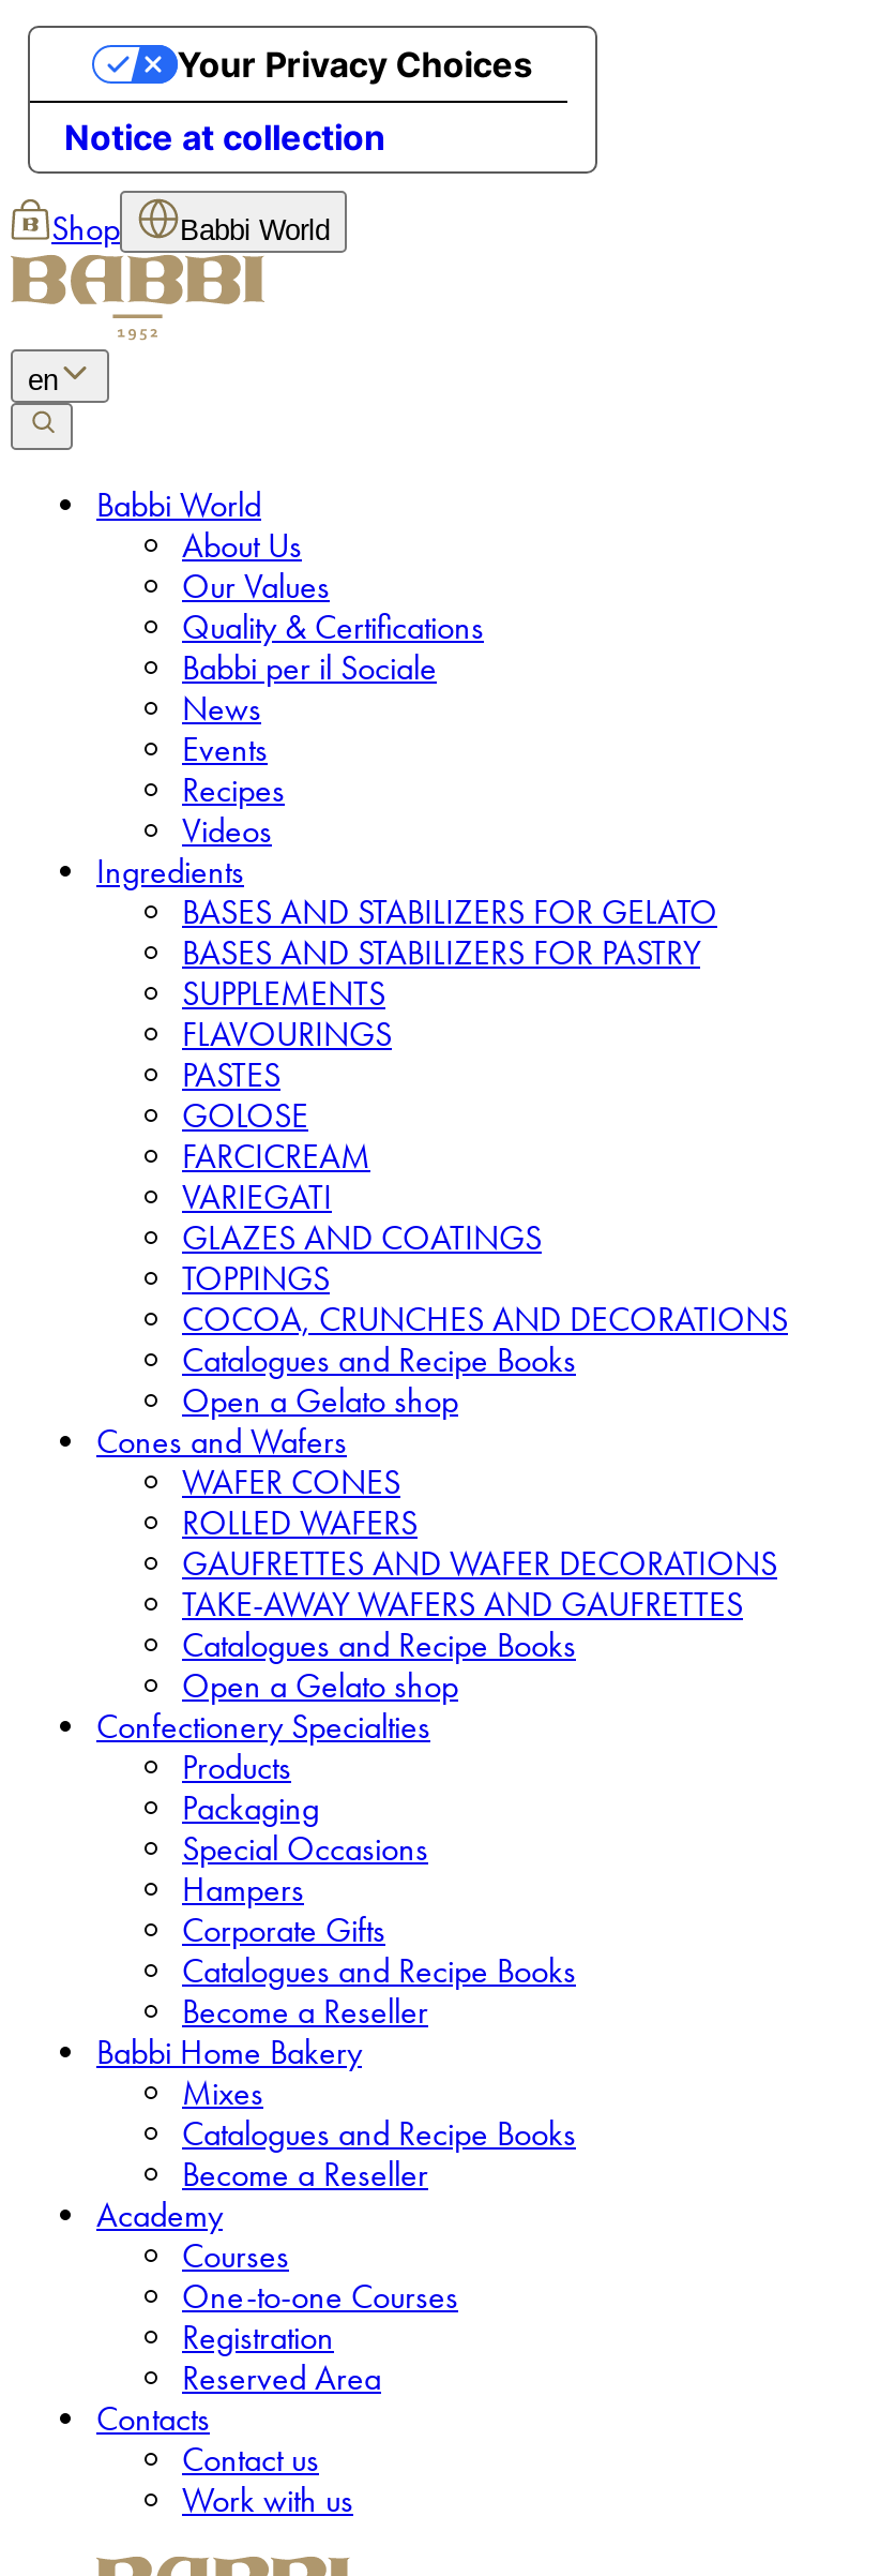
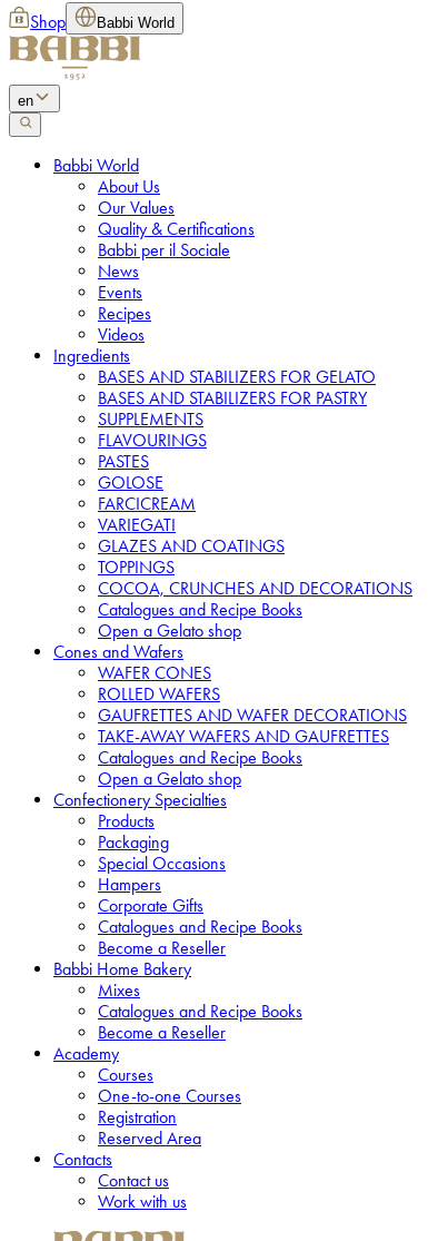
[26,24,385,165] [image] | Notice at collection -> none
[177,24,600,176] [image] | Your Privacy Choices -> none

